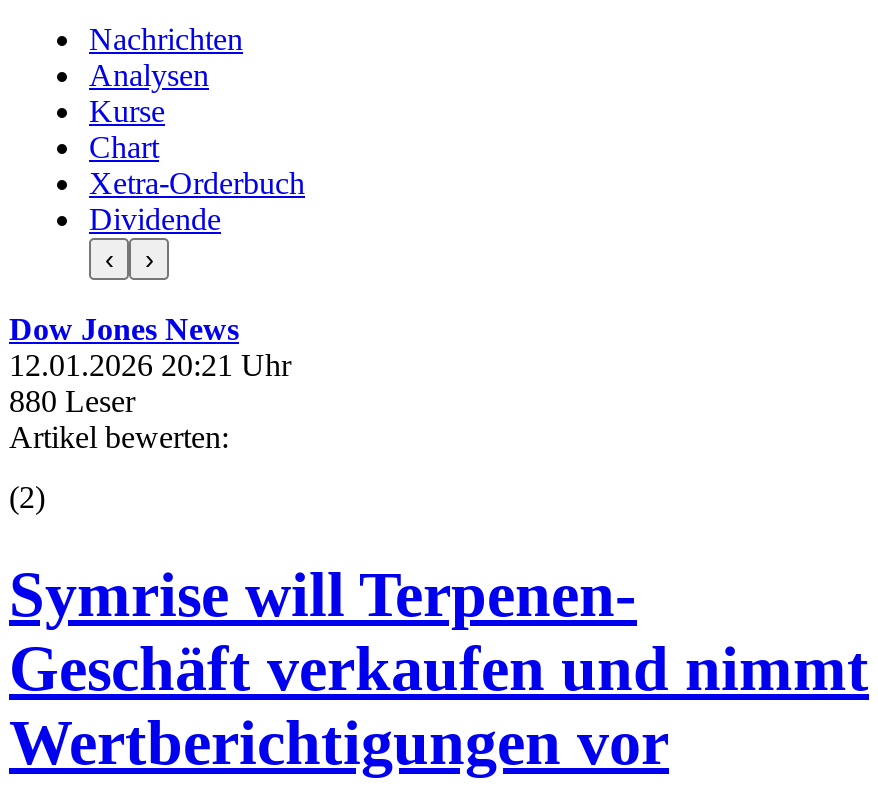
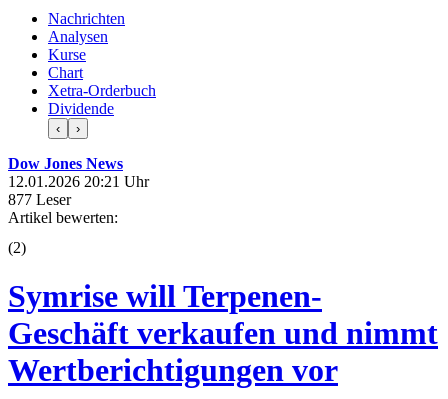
[9,384,135,418] 880 Leser -> [8,191,71,208] 877 Leser

